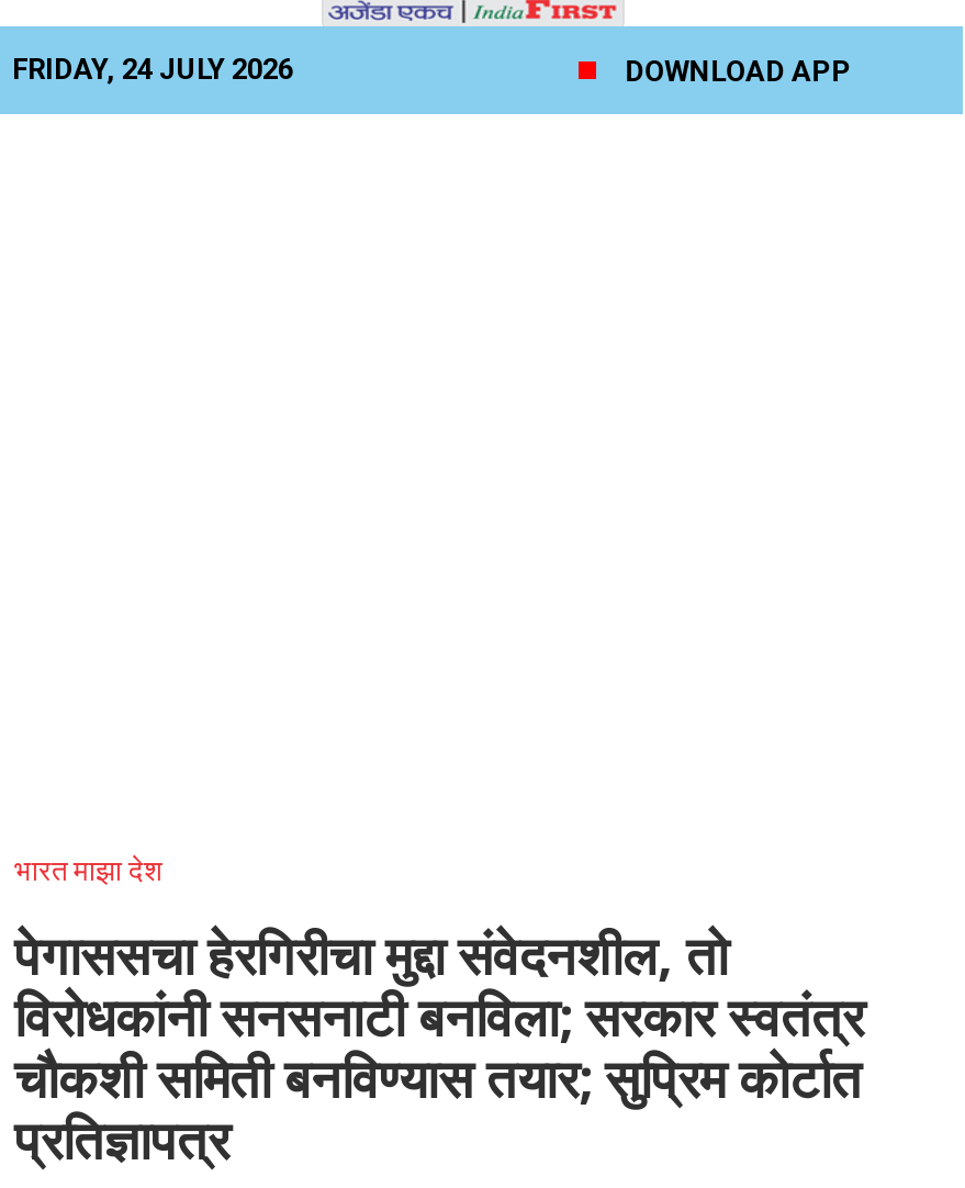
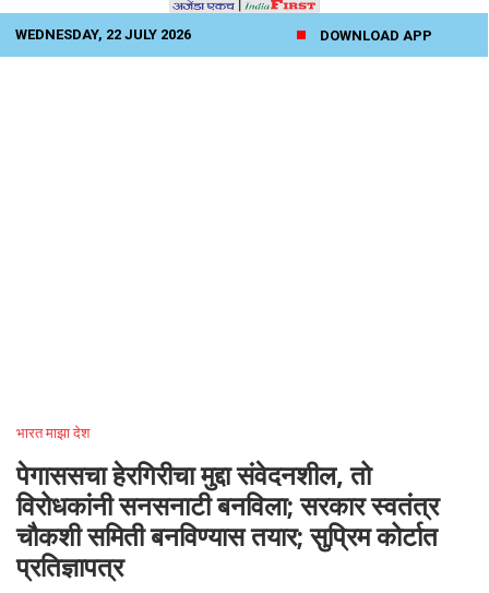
[12,53,293,86] FRIDAY, 24 JULY 2026 -> [15,26,191,43] WEDNESDAY, 22 JULY 2026

